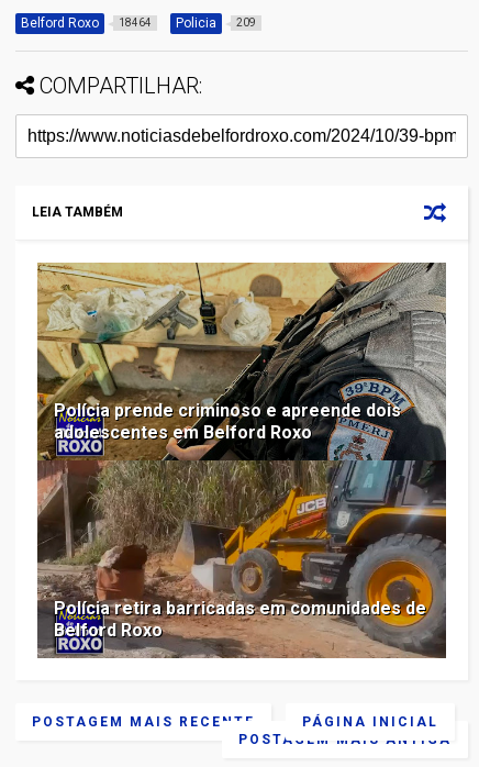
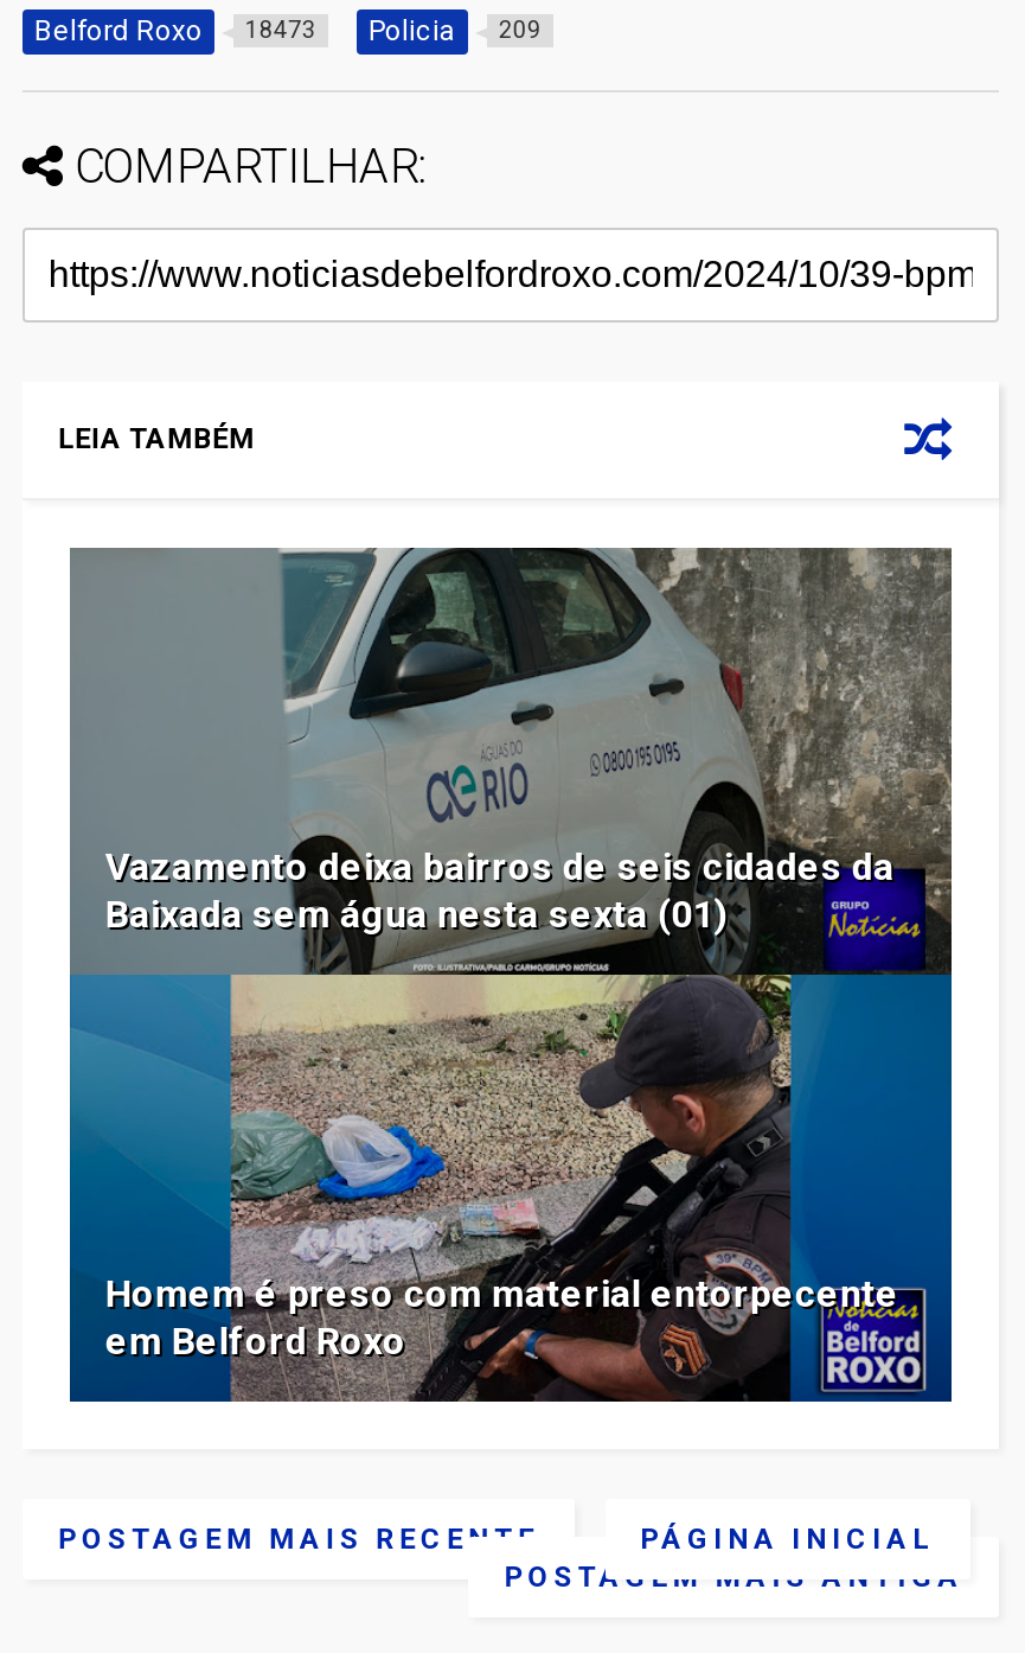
[21,15,256,30] Belford Roxo 18464 Policia 209 -> [34,14,541,47] Belford Roxo 18473 Policia 209
[36,262,447,659] [image] | Polícia prende criminoso e apreende dois | adolescentes em Belford Roxo -> [68,545,954,1404] [image] | Vazamento deixa bairros de seis cidades da | Baixada sem água nesta sexta (01)
[54,597,426,640] Polícia retira barricadas em comunidades de | Belford Roxo -> [105,1270,899,1363] Homem é preso com material entorpecente | em Belford Roxo

